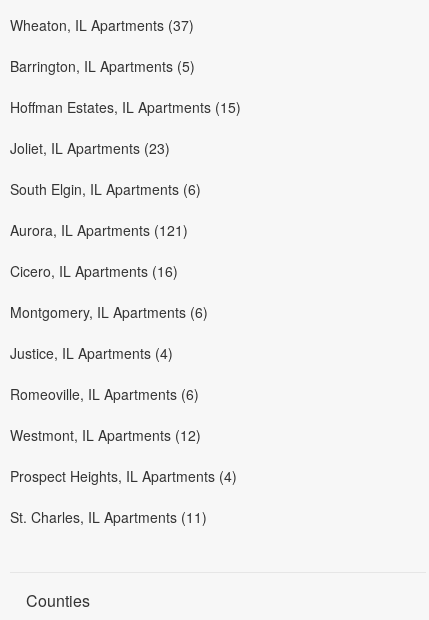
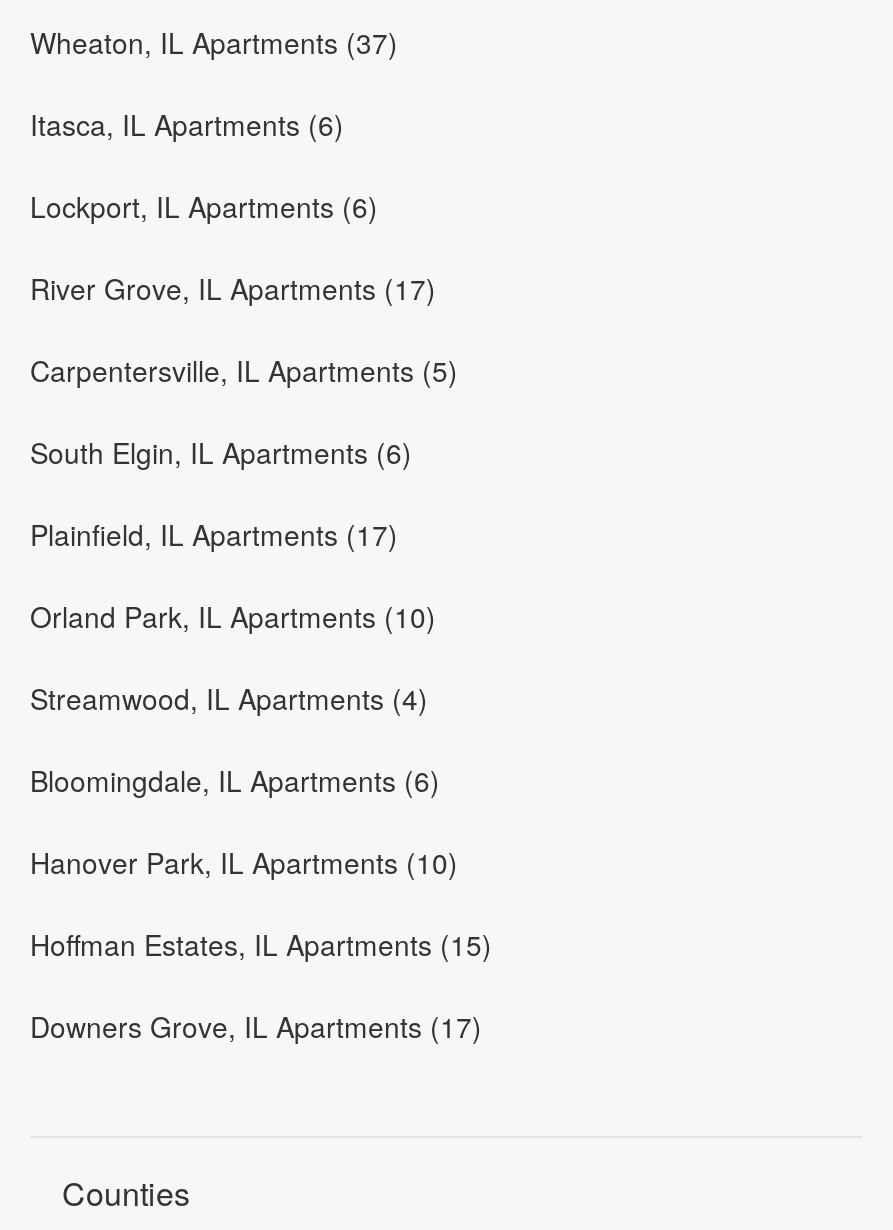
[10,56,195,76] Barrington, IL Apartments (5) -> [30,103,458,881] Itasca, IL Apartments (6) | Lockport, IL Apartments (6) | River Grove, IL Apartments (17) | Carpentersville, IL Apartments (5) | Plainfield, IL Apartments (17) | Orland Park, IL Apartments (10) | Streamwood, IL Apartments (4) | Bloomingdale, IL Apartments (6) | Hanover Park, IL Apartments (10)
moved [10,97,241,117] -> [30,923,492,963]: Hoffman Estates, IL Apartments (15)
[10,138,237,527] Joliet, IL Apartments (23) | Aurora, IL Apartments (121) | Cicero, IL Apartments (16) | Montgomery, IL Apartments (6) | Justice, IL Apartments (4) | Romeoville, IL Apartments (6) | Westmont, IL Apartments (12) | Prospect Heights, IL Apartments (4) | St. Charles, IL Apartments (11) -> [30,1005,482,1045] Downers Grove, IL Apartments (17)
moved [10,179,201,199] -> [30,431,412,471]: South Elgin, IL Apartments (6)

